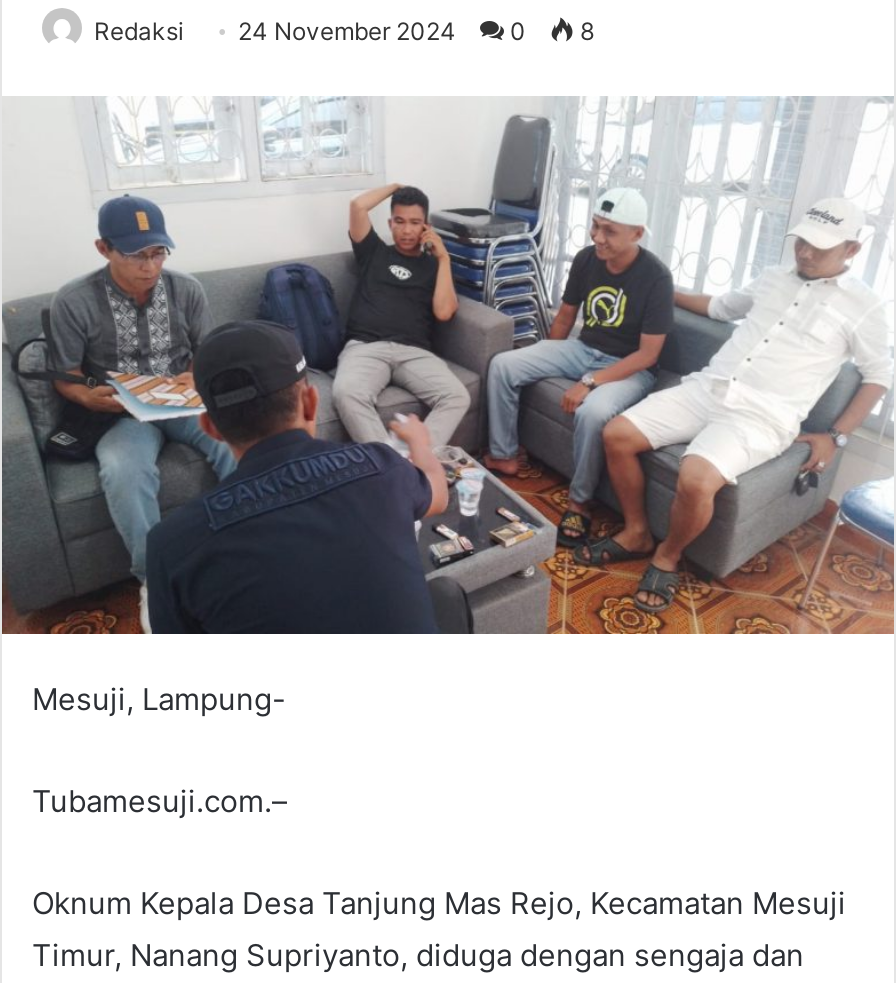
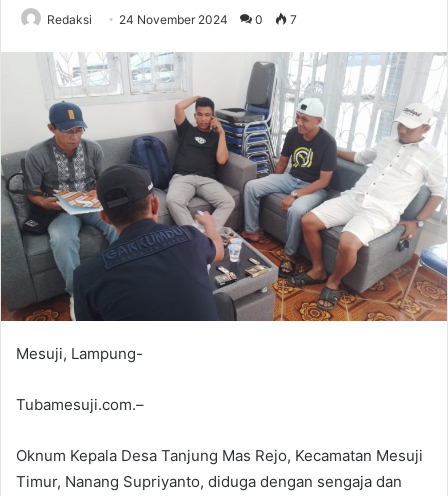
[94,16,594,46] Redaksi 24 November 2024 0 8 -> [47,12,297,27] Redaksi 24 November 2024 0 7

